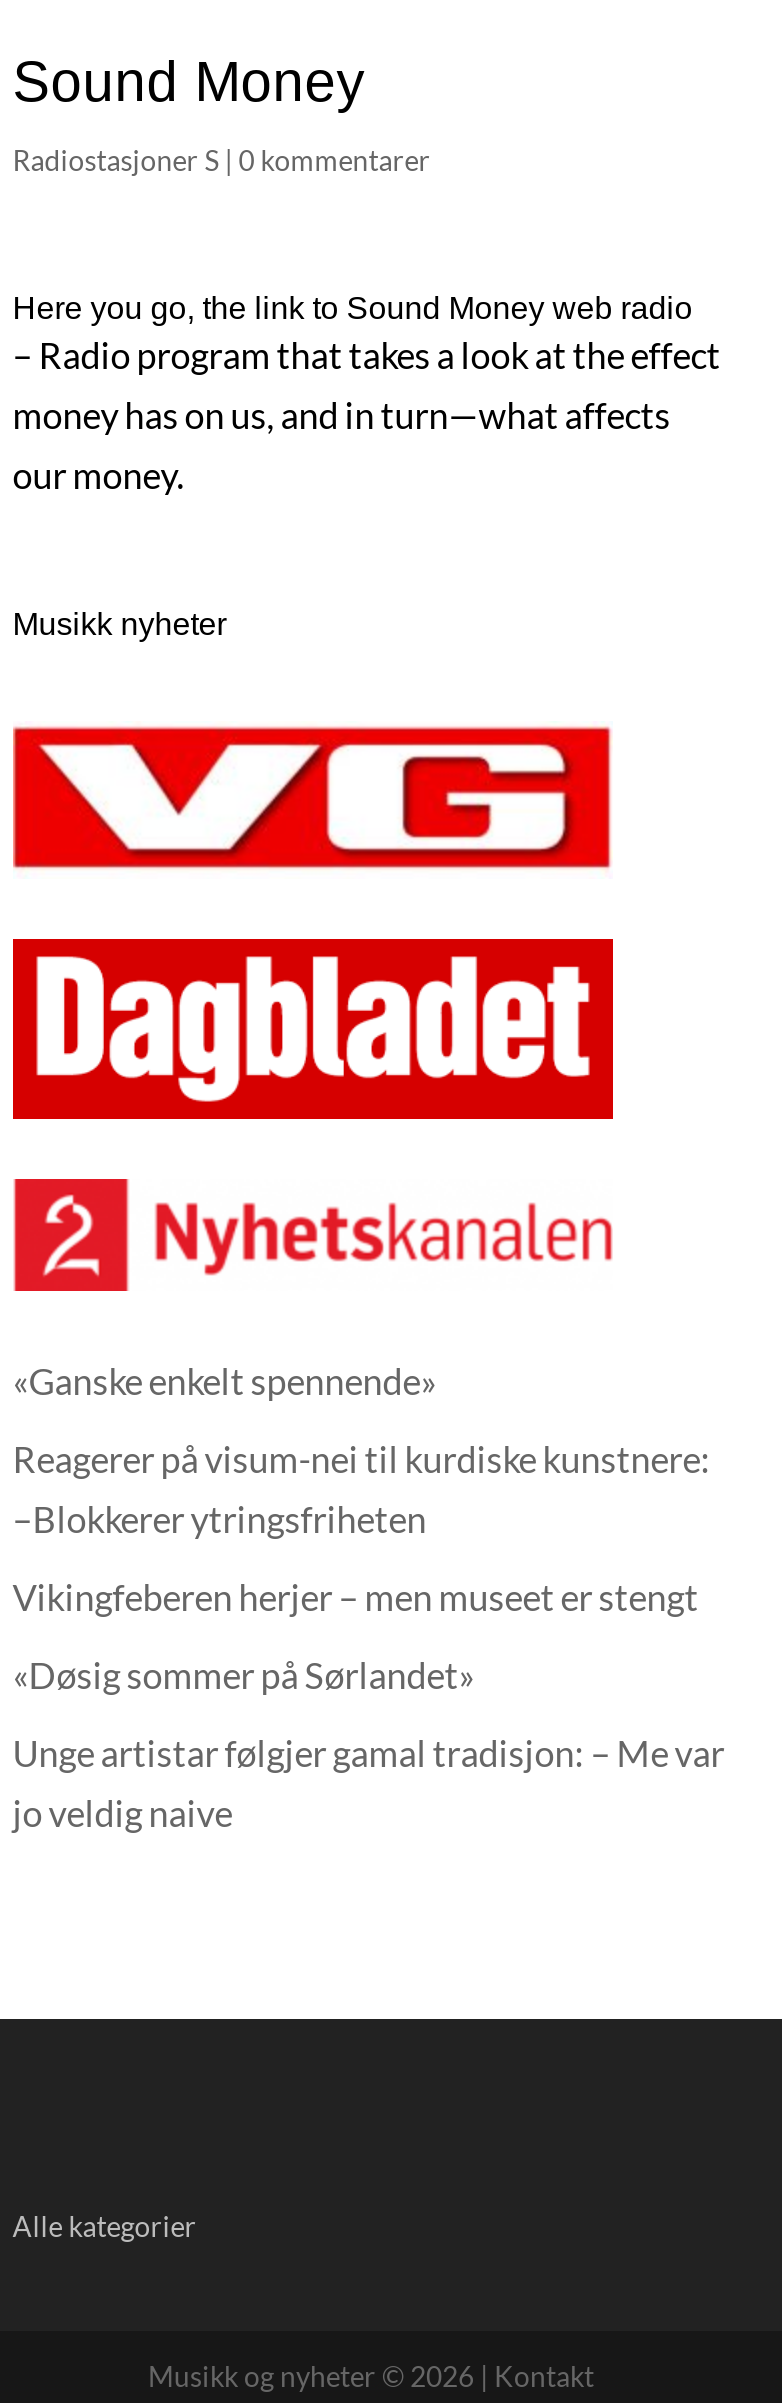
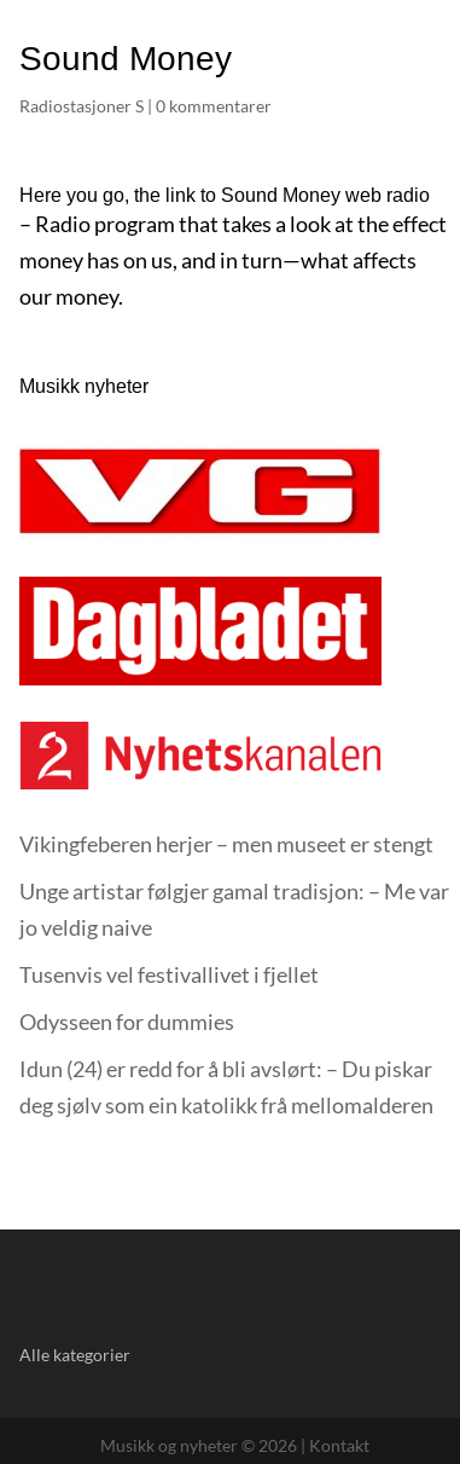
[13,1359,711,1541] «Ganske enkelt spennende» | Reagerer på visum-nei til kurdiske kunstnere: | –Blokkerer ytringsfriheten -> none
moved [13,1575,699,1619] -> [19,831,433,857]: Vikingfeberen herjer – men museet er stengt
[13,1653,475,1697] «Døsig sommer på Sørlandet» -> none
moved [13,1731,725,1835] -> [19,878,449,941]: Unge artistar følgjer gamal tradisjon: – Me var | jo veldig naive
none -> [19,961,433,1118] Tusenvis vel festivallivet i fjellet | Odysseen for dummies | Idun (24) er redd for å bli avslørt: – Du piskar | deg sjølv som ein katolikk frå mellomalderen

